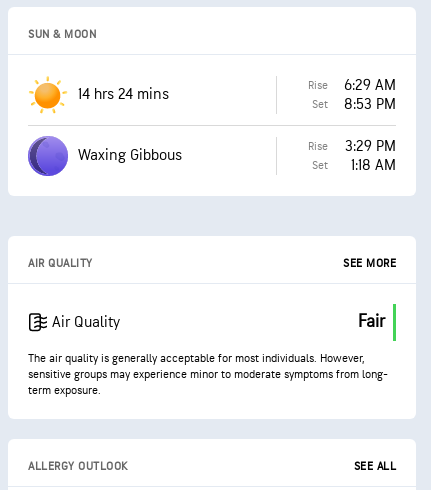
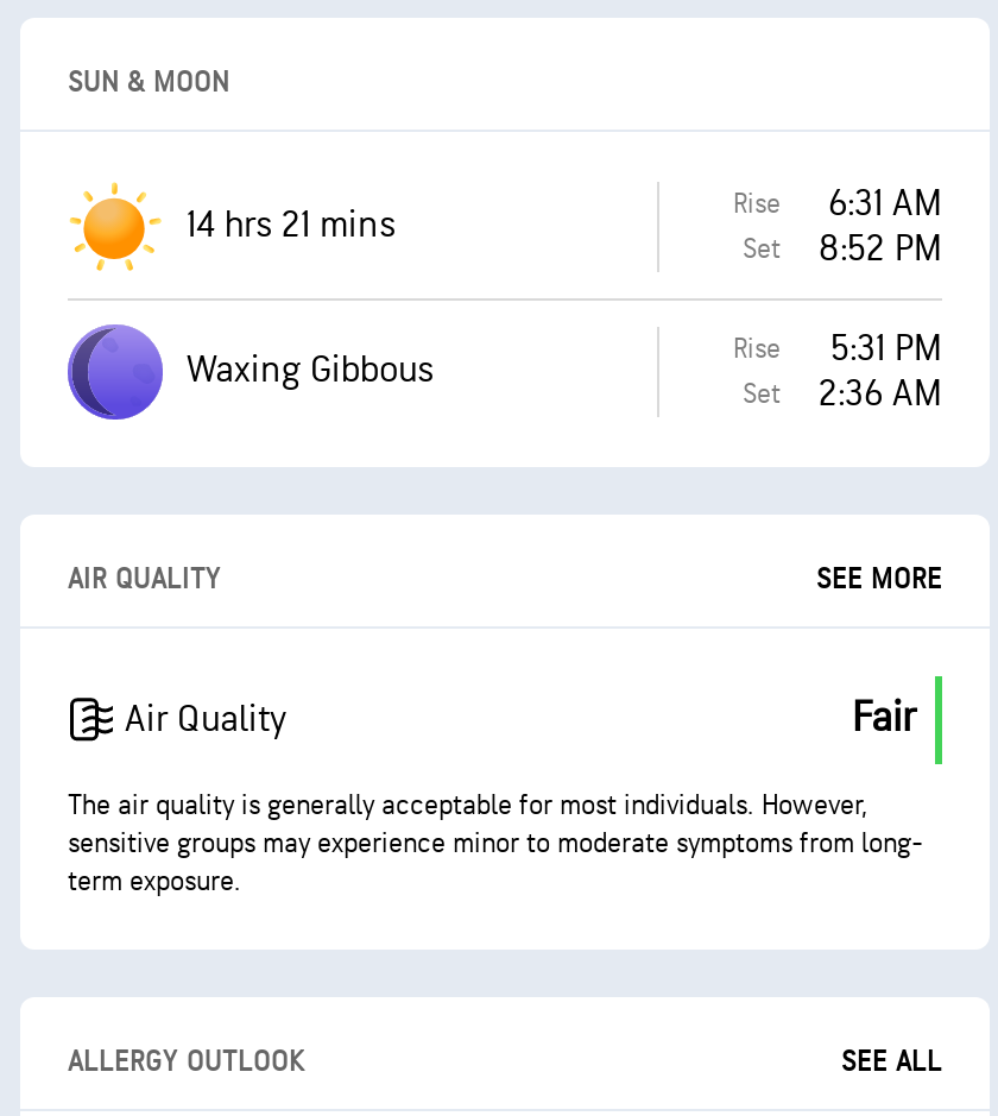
[308,75,396,94] Rise 6:29 AM -> [733,181,942,226] Rise 6:31 AM
[78,85,169,104] 14 hrs 24 mins -> [187,203,396,248] 14 hrs 21 mins
[312,94,396,113] Set 8:53 PM -> [743,226,942,271] Set 8:52 PM
[308,136,396,155] Rise 3:29 PM -> [733,326,942,371] Rise 5:31 PM
[312,155,396,174] Set 1:18 AM -> [743,371,942,416] Set 2:36 AM

